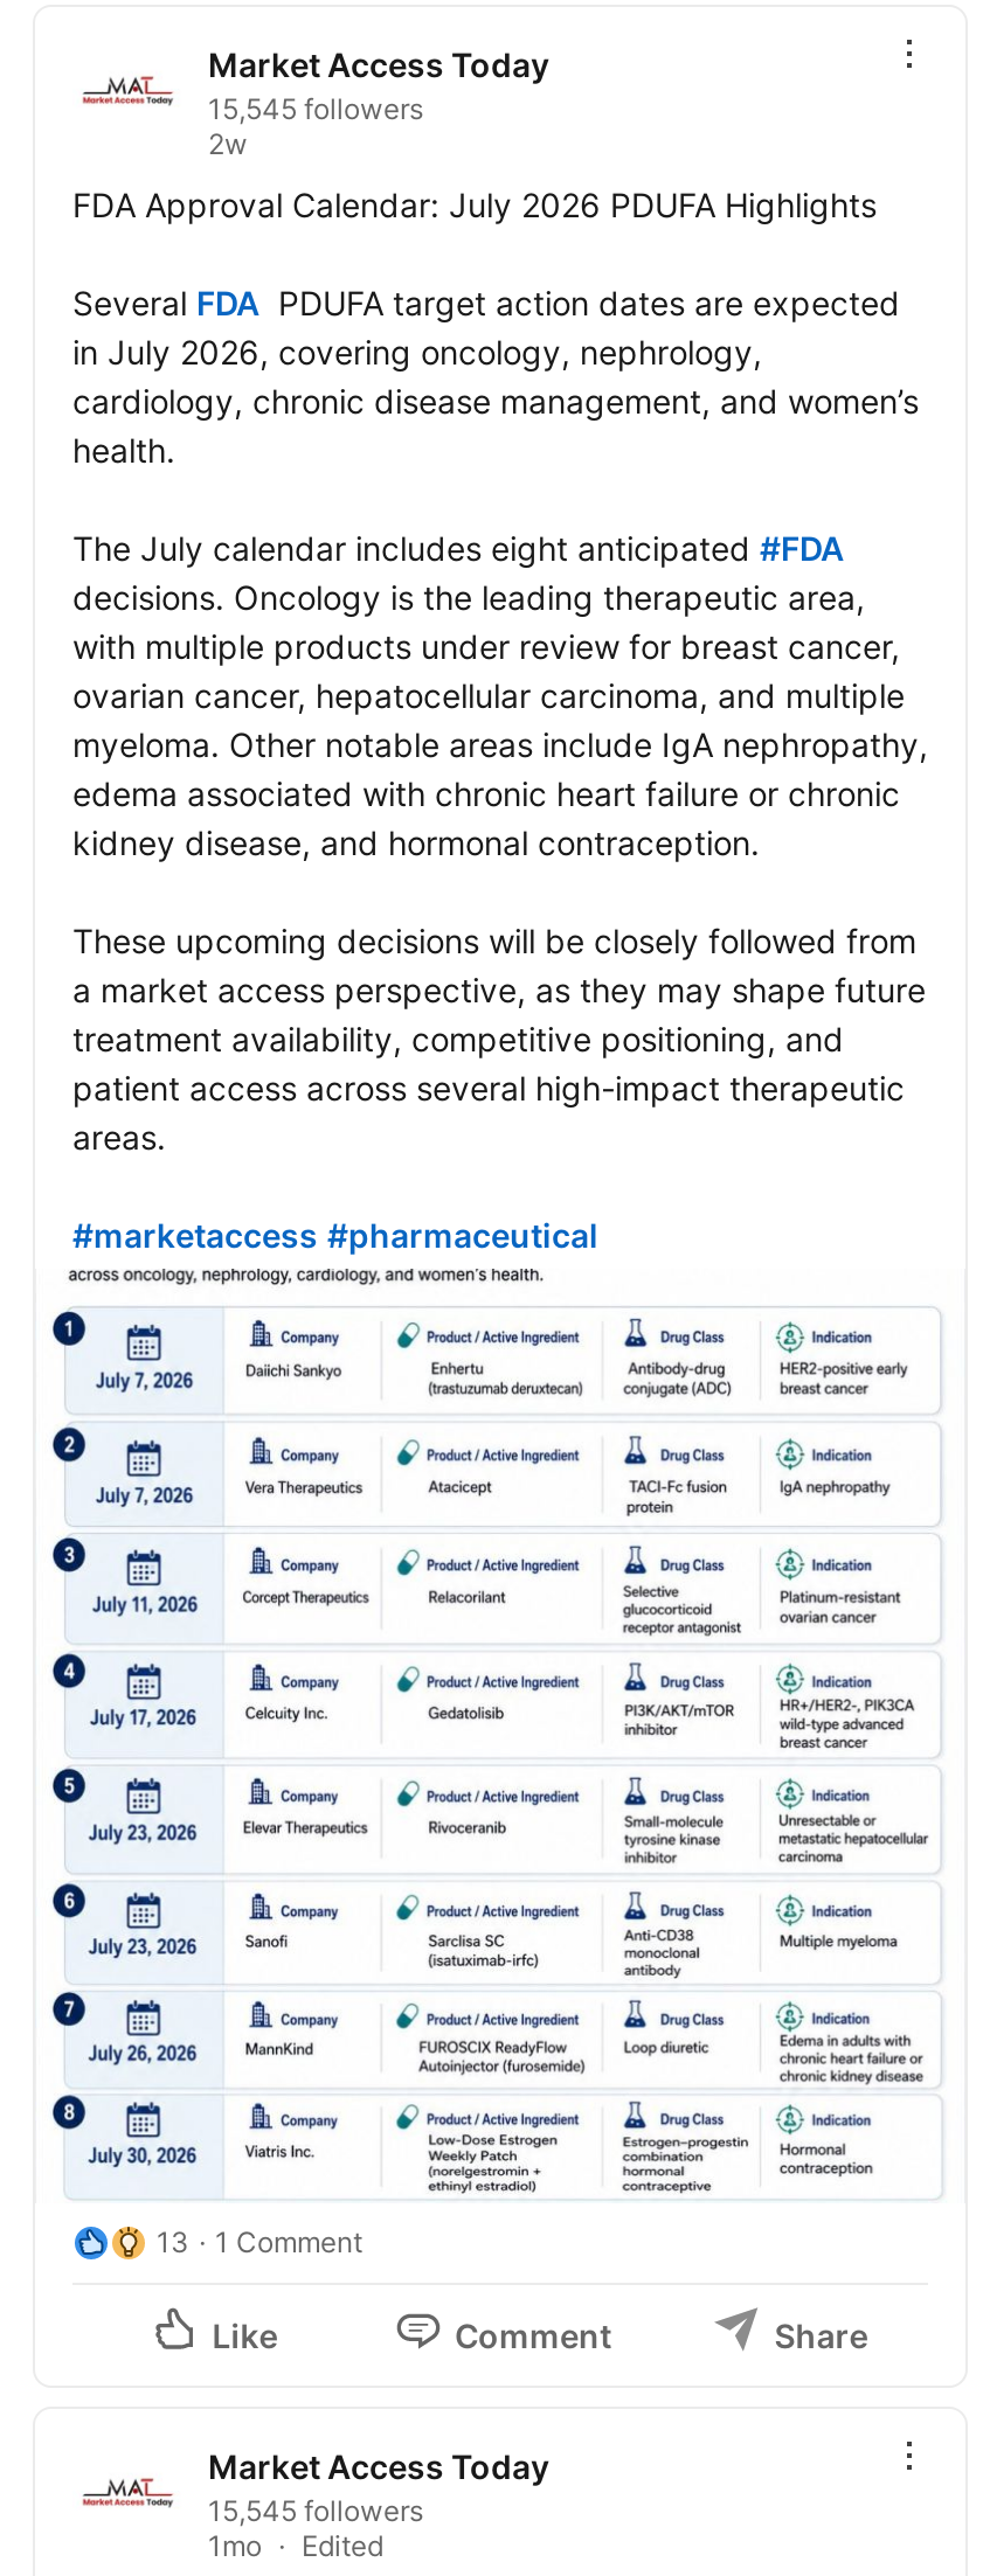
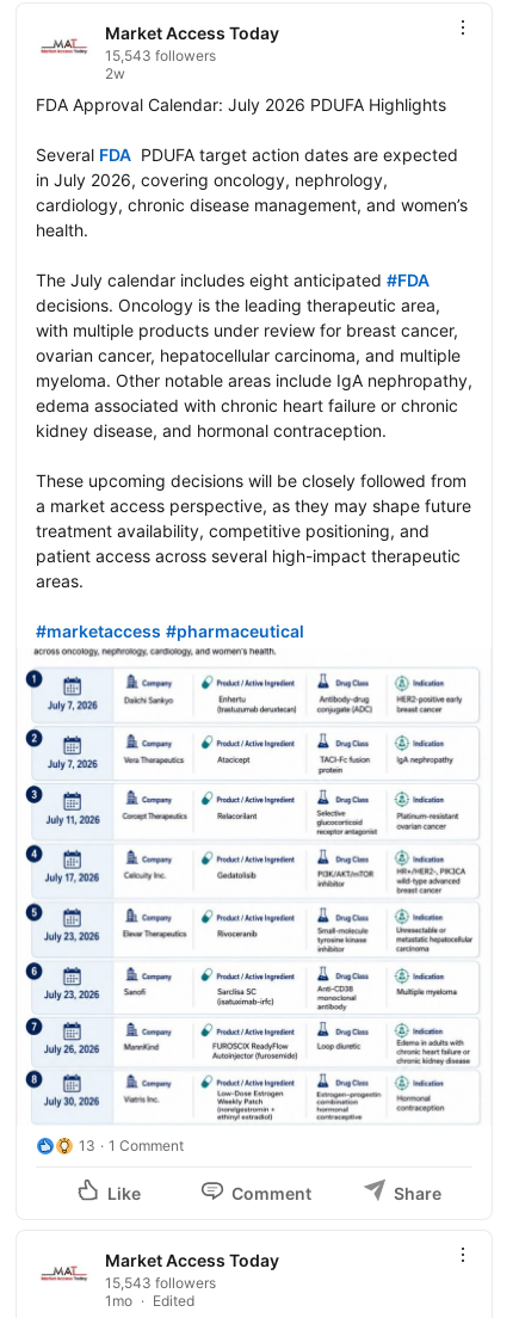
[208,91,423,126] 15,545 followers -> [105,46,216,64] 15,543 followers
[208,2493,423,2528] 15,545 followers -> [105,1274,216,1292] 15,543 followers

